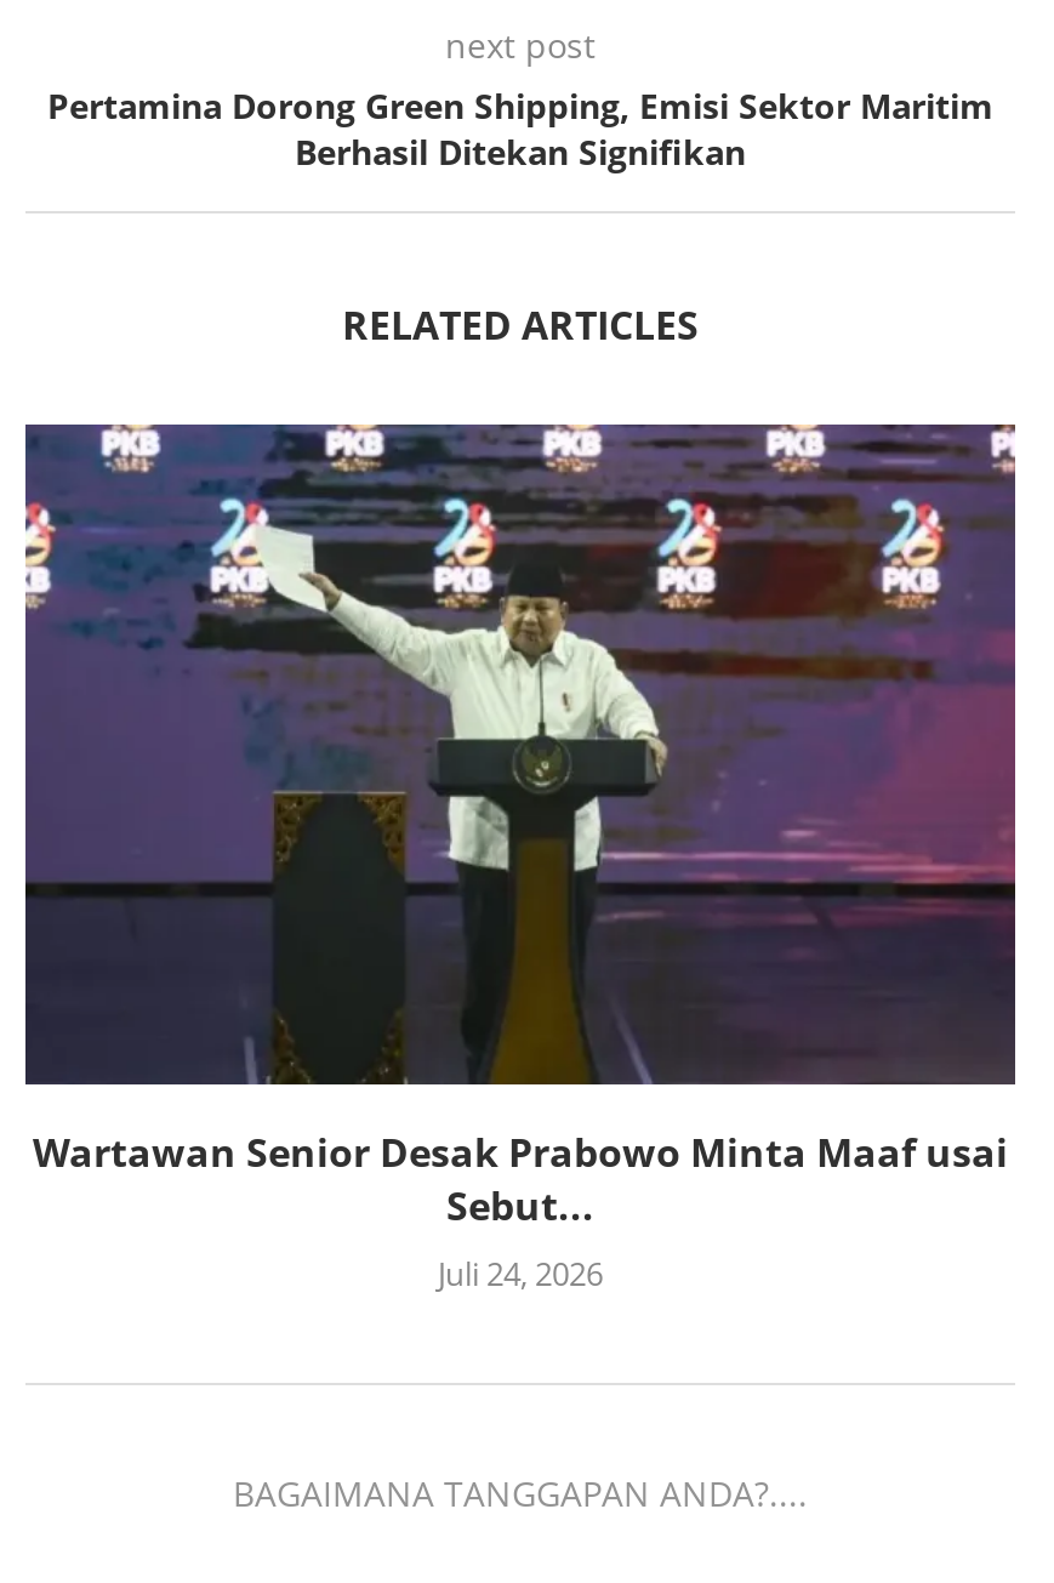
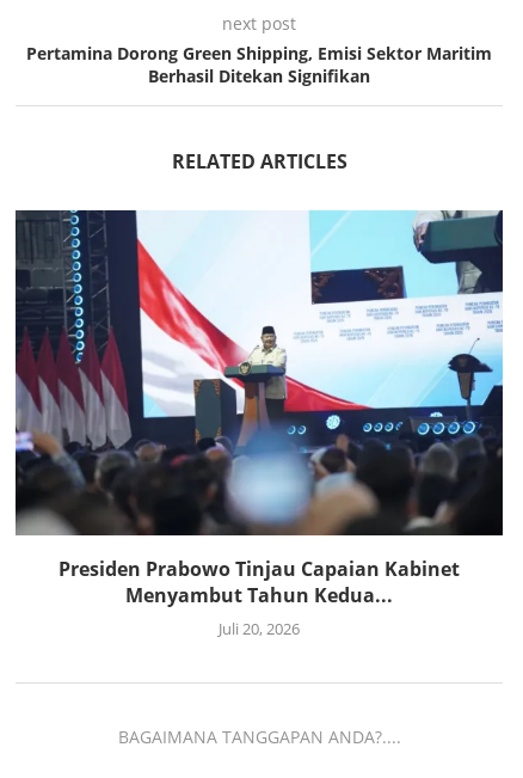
[23,422,1018,1295] [image] | Wartawan Senior Desak Prabowo Minta Maaf usai | Sebut... | Juli 24, 2026 -> [14,209,504,639] [image] | Presiden Prabowo Tinjau Capaian Kabinet | Menyambut Tahun Kedua... | Juli 20, 2026

